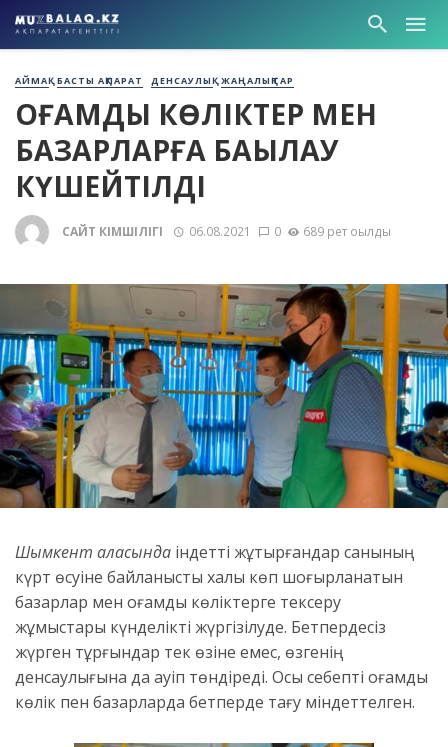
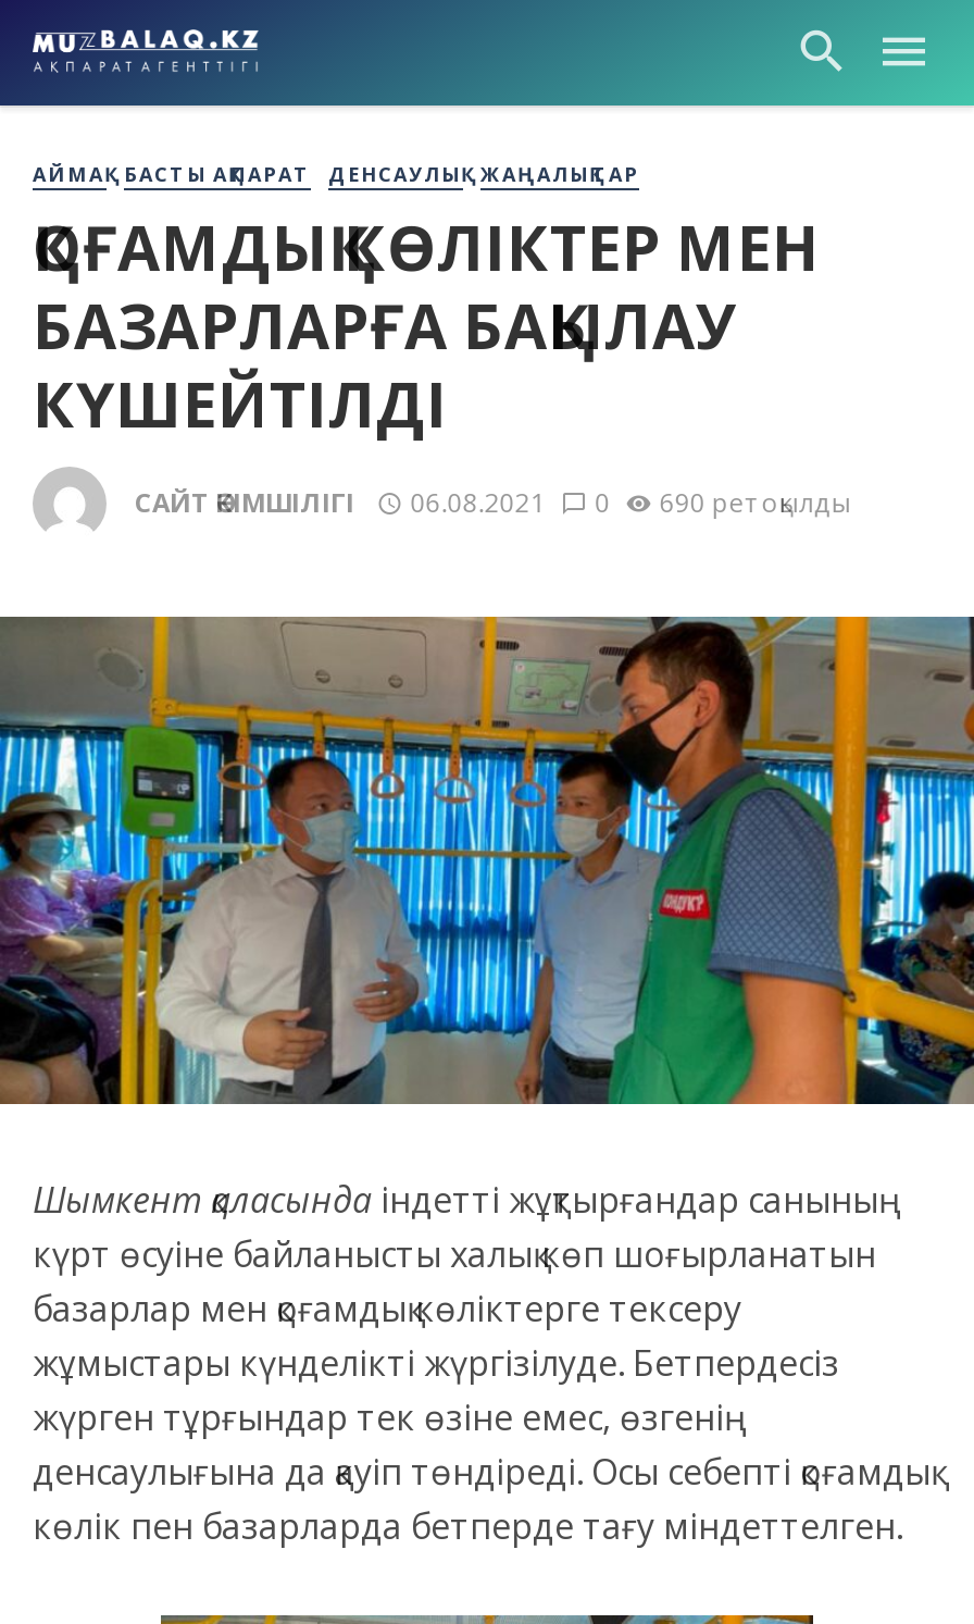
[62,223,391,240] САЙТ ӘКІМШІЛІГІ 06.08.2021 0 689 рет оқылды -> [135,483,851,520] САЙТ ӘКІМШІЛІГІ 06.08.2021 0 690 рет оқылды

